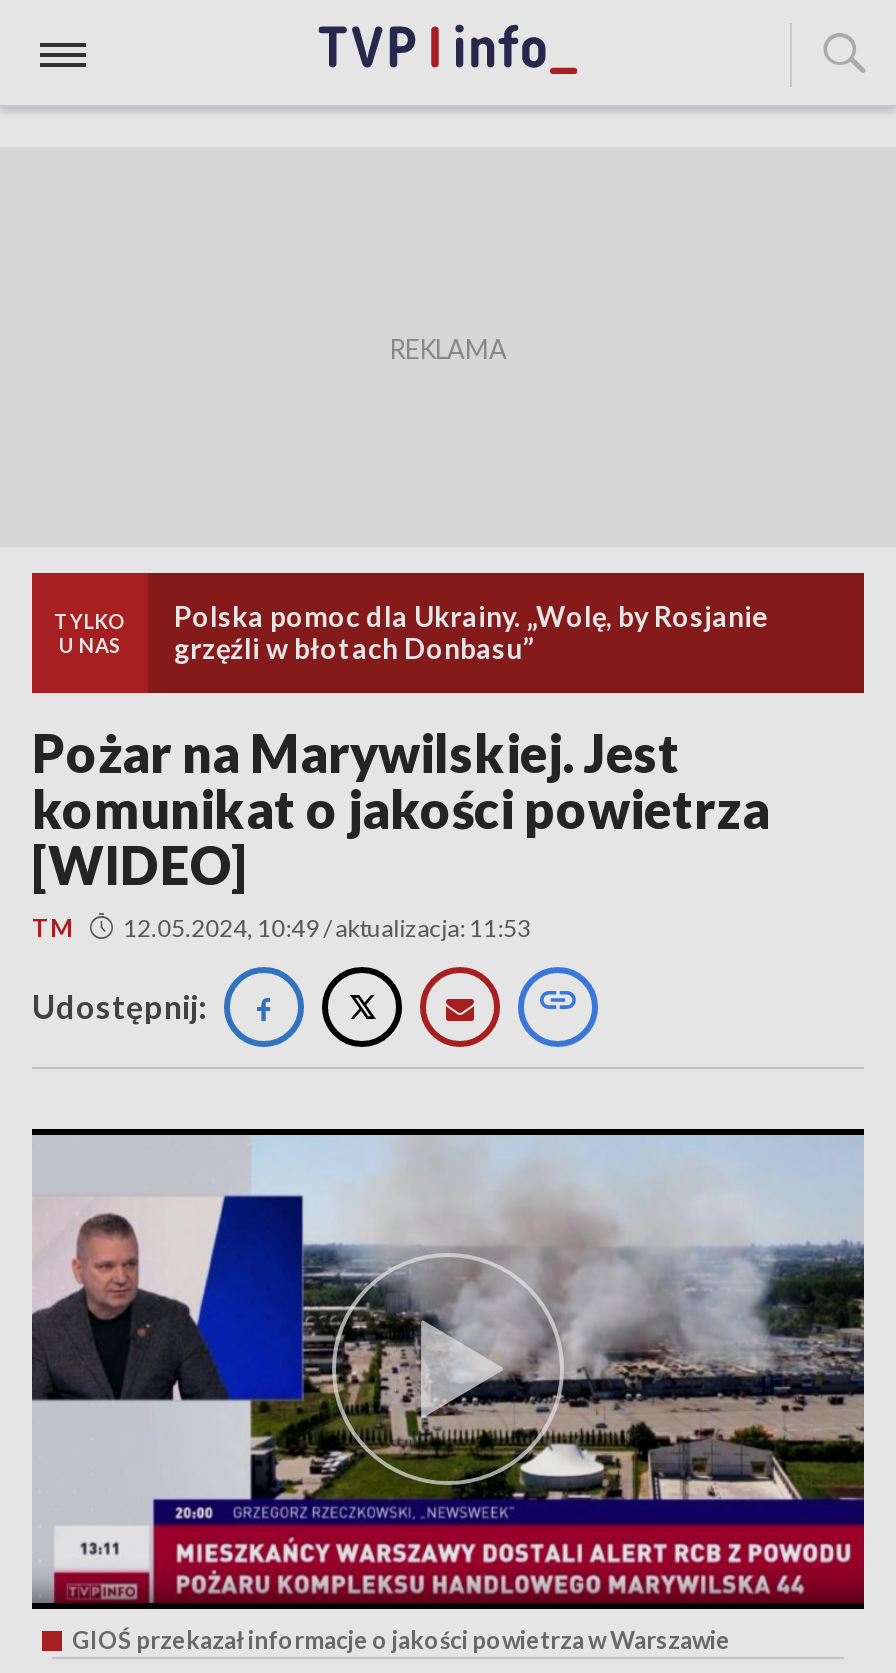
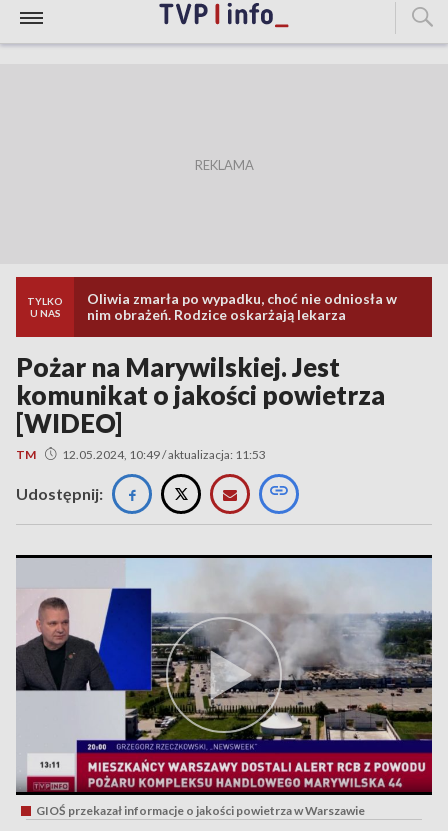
[174,599,768,665] Polska pomoc dla Ukrainy. „Wolę, by Rosjanie | grzęźli w błotach Donbasu” -> [87,290,397,323] Oliwia zmarła po wypadku, choć nie odniosła w | nim obrażeń. Rodzice oskarżają lekarza

